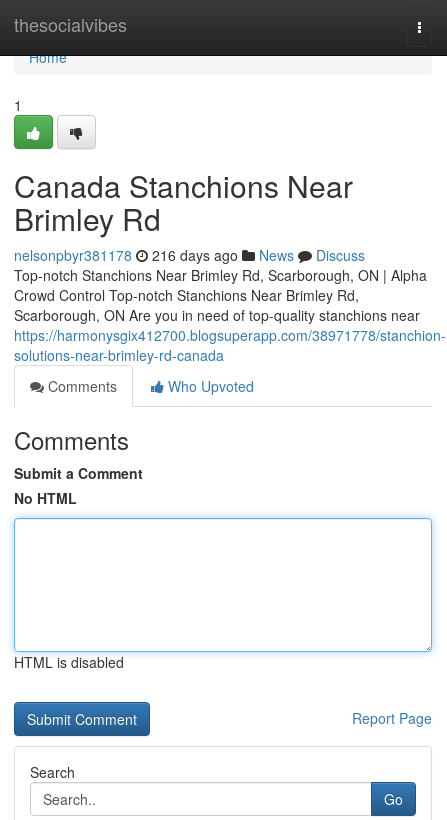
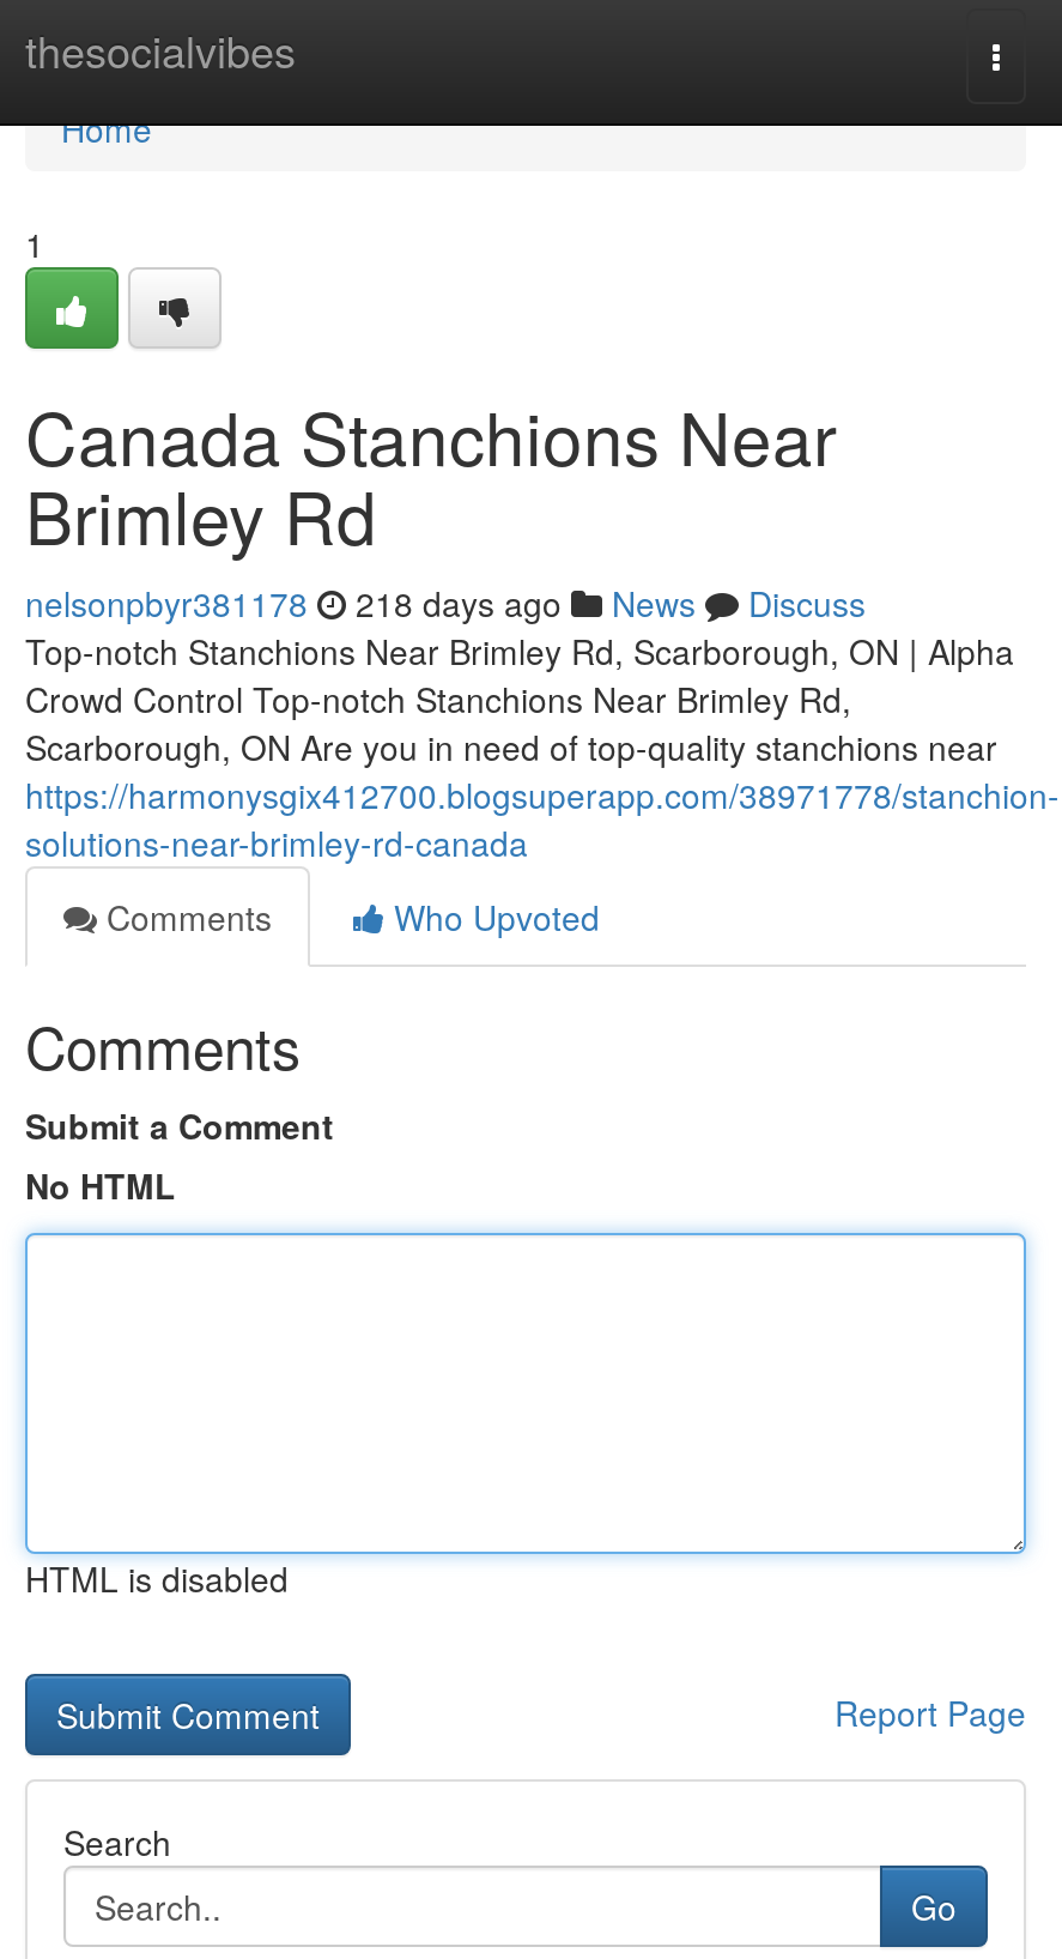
[14,245,365,265] nelsonpbyr381178 216 days ago News Discuss -> [25,579,866,627] nelsonpbyr381178 218 days ago News Discuss

